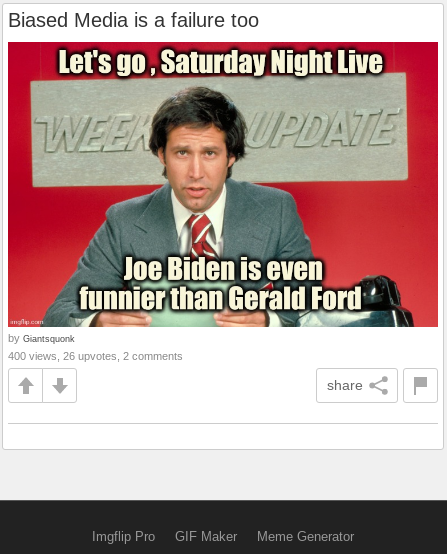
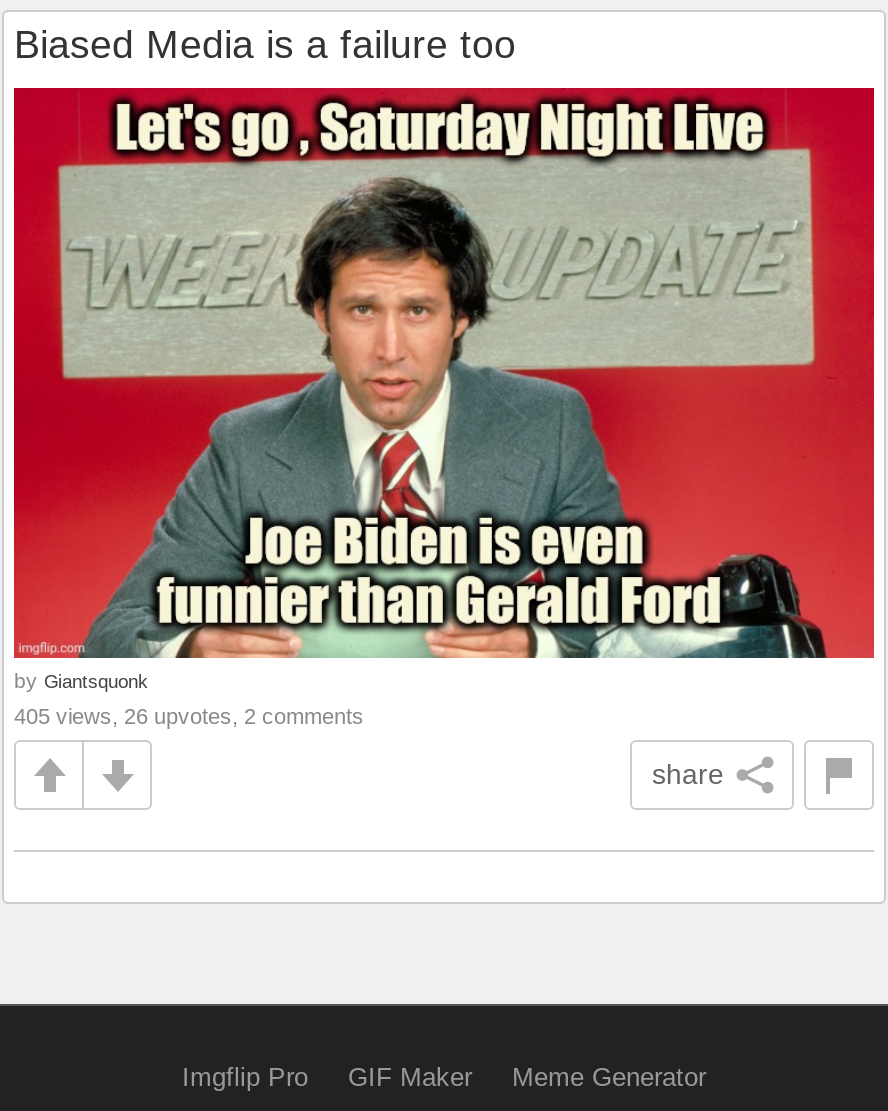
[8,350,183,362] 400 views, 26 upvotes, 2 comments -> [14,705,364,729] 405 views, 26 upvotes, 2 comments

